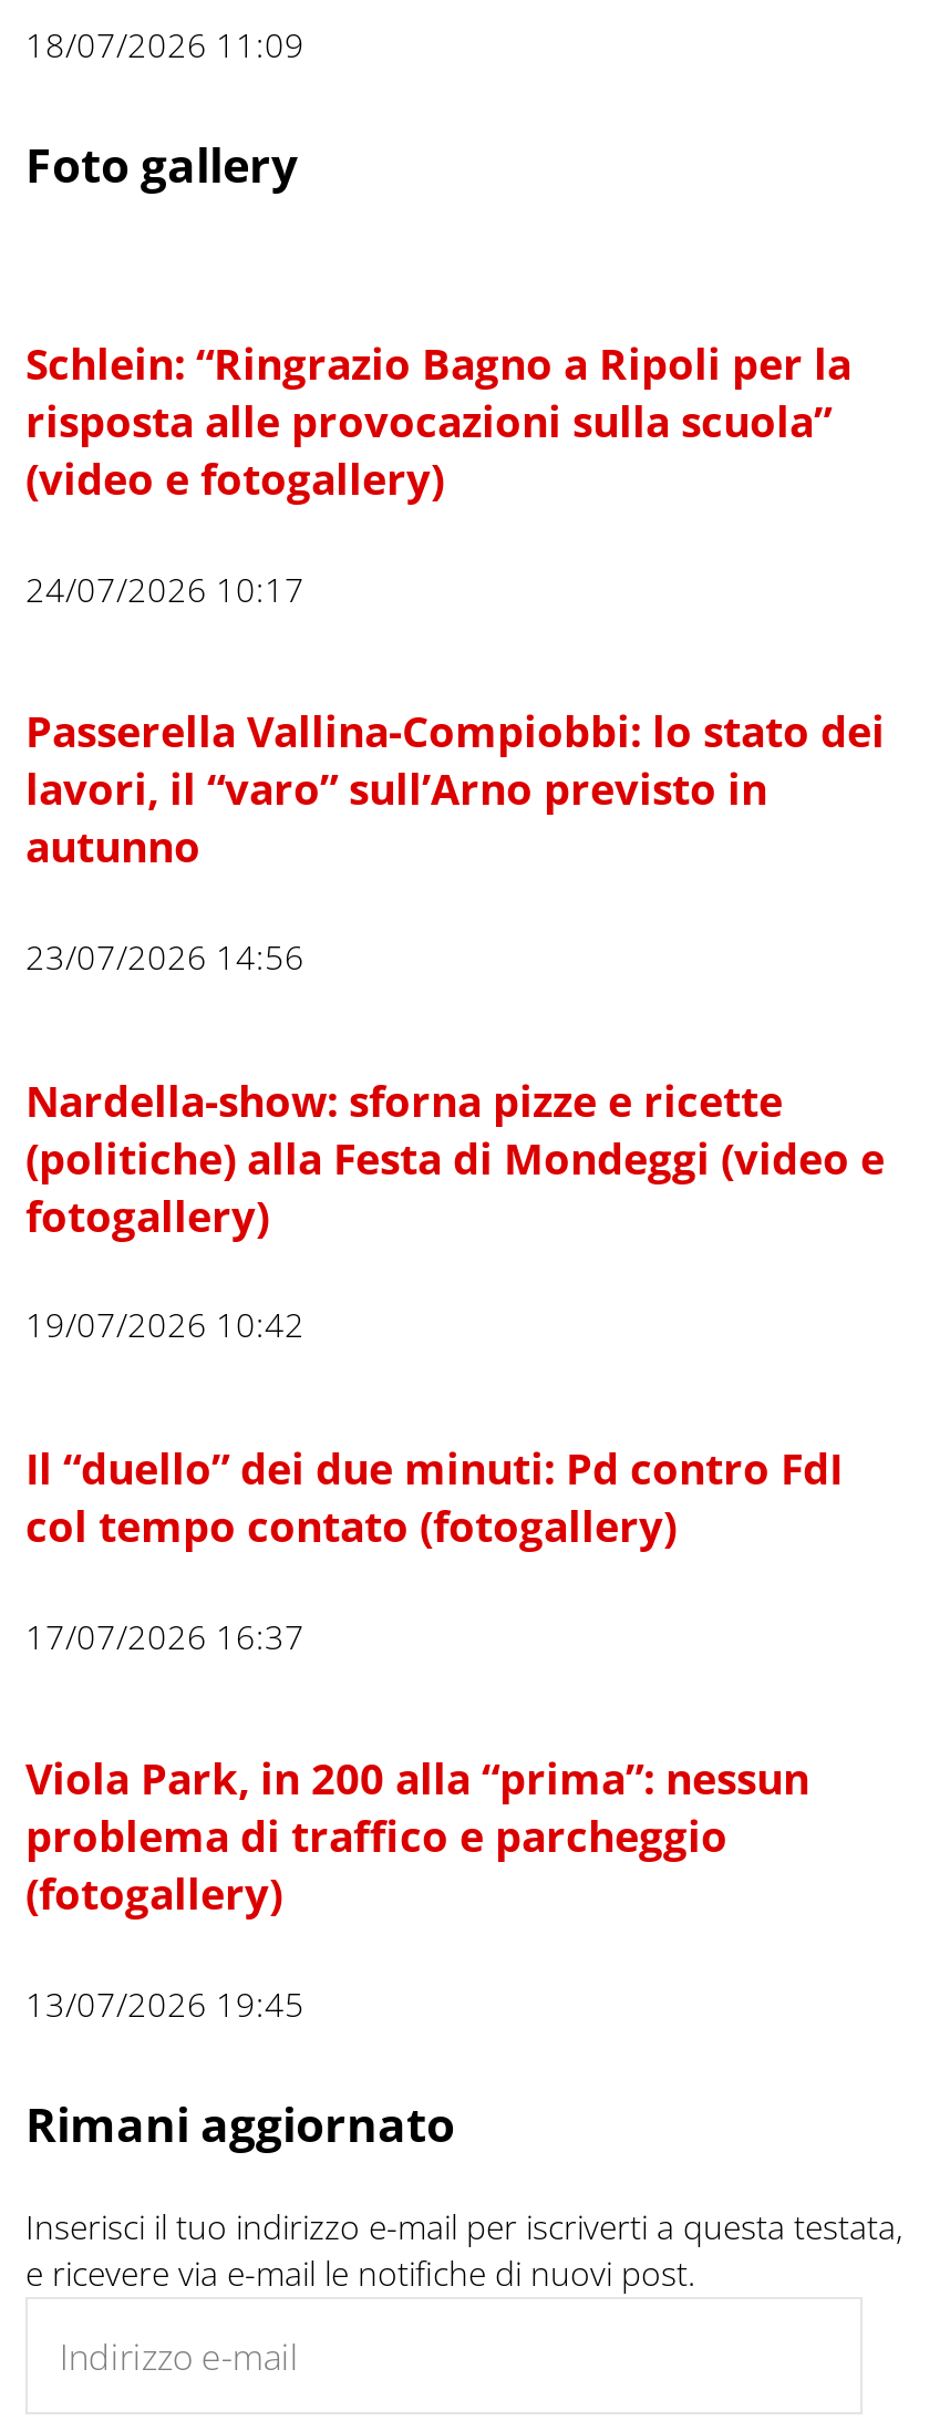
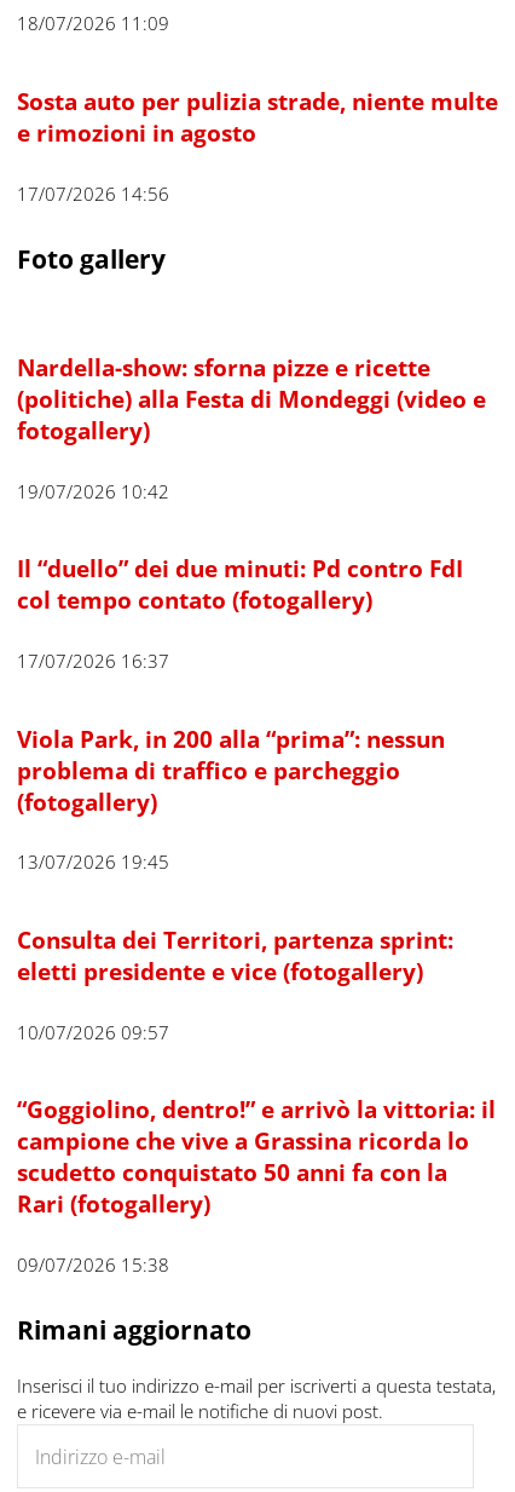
none -> [17,86,498,205] Sosta auto per pulizia strade, niente multe | e rimozioni in agosto | 17/07/2026 14:56
[25,335,885,979] Schlein: “Ringrazio Bagno a Ripoli per la | risposta alle provocazioni sulla scuola” | (video e fotogallery) | 24/07/2026 10:17 | Passerella Vallina-Compiobbi: lo stato dei | lavori, il “varo” sull’Arno previsto in | autunno | 23/07/2026 14:56 -> none
moved [25,1072,885,2027] -> [17,352,486,874]: Nardella-show: sforna pizze e ricette | (politiche) alla Festa di Mondeggi (video e | fotogallery) | ... | (fotogallery) | 13/07/2026 19:45
none -> [17,924,496,1276] Consulta dei Territori, partenza sprint: | eletti presidente e vice (fotogallery) | 10/07/2026 09:57 | “Goggiolino, dentro!” e arrivò la vittoria: il | campione che vive a Grassina ricorda lo | scudetto conquistato 50 anni fa con la | Rari (fotogallery) | 09/07/2026 15:38

